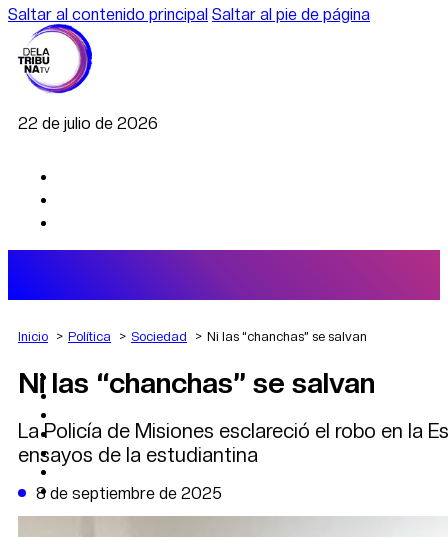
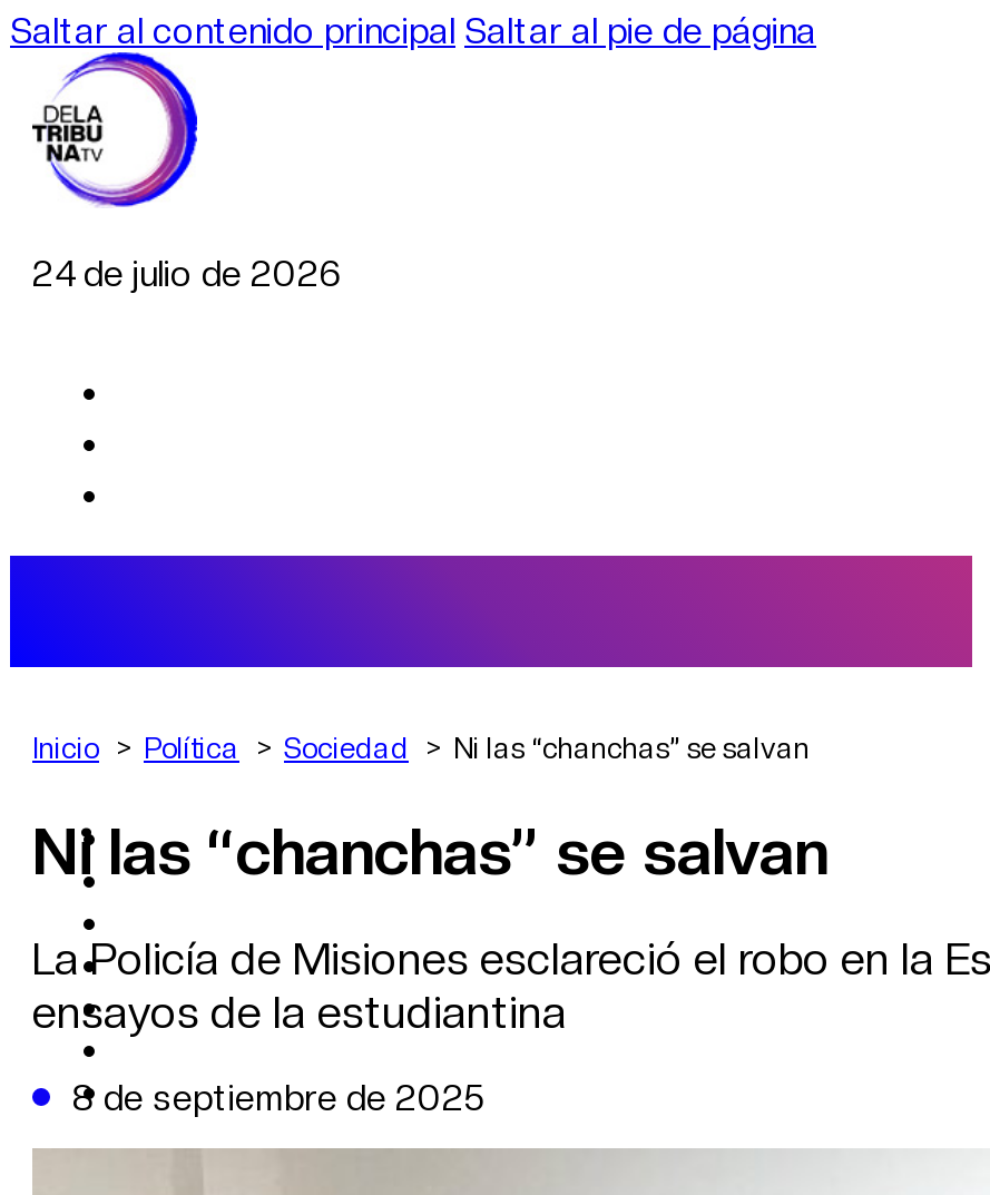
[18,114,158,133] 22 de julio de 2026 -> [32,253,342,295] 24 de julio de 2026

